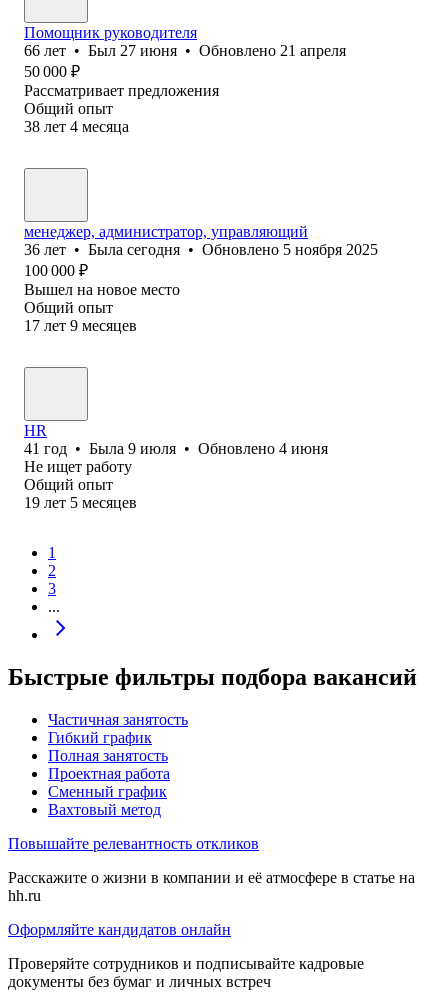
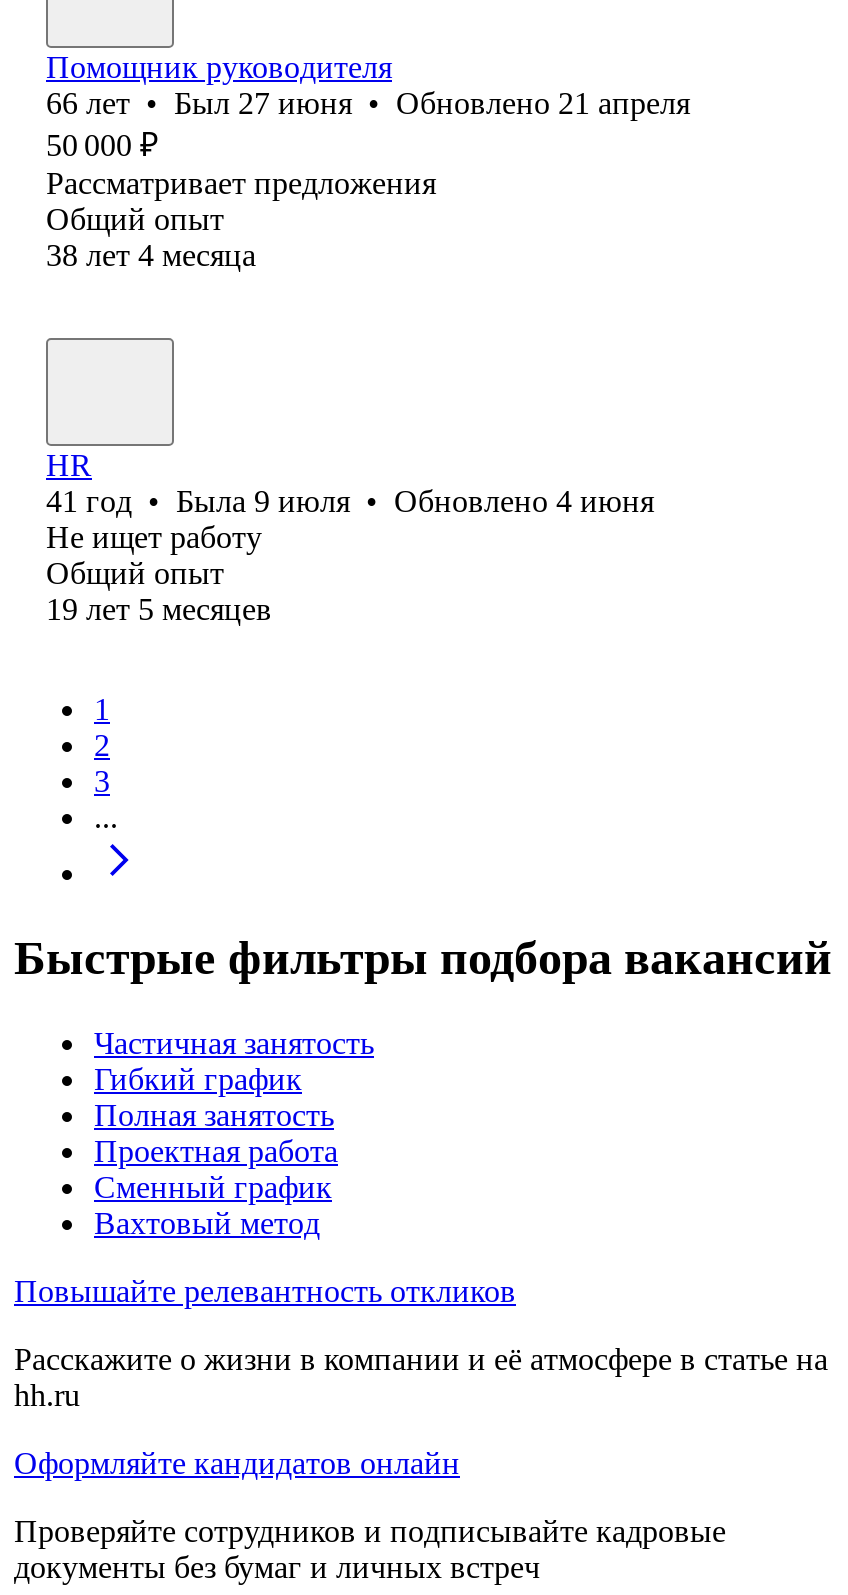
[24,223,378,334] менеджер, администратор, управляющий | 36 лет • Была сегодня • Обновлено 5 ноября 2025 | 100 000 ₽ | Вышел на новое место | Общий опыт | 17 лет 9 месяцев -> none

